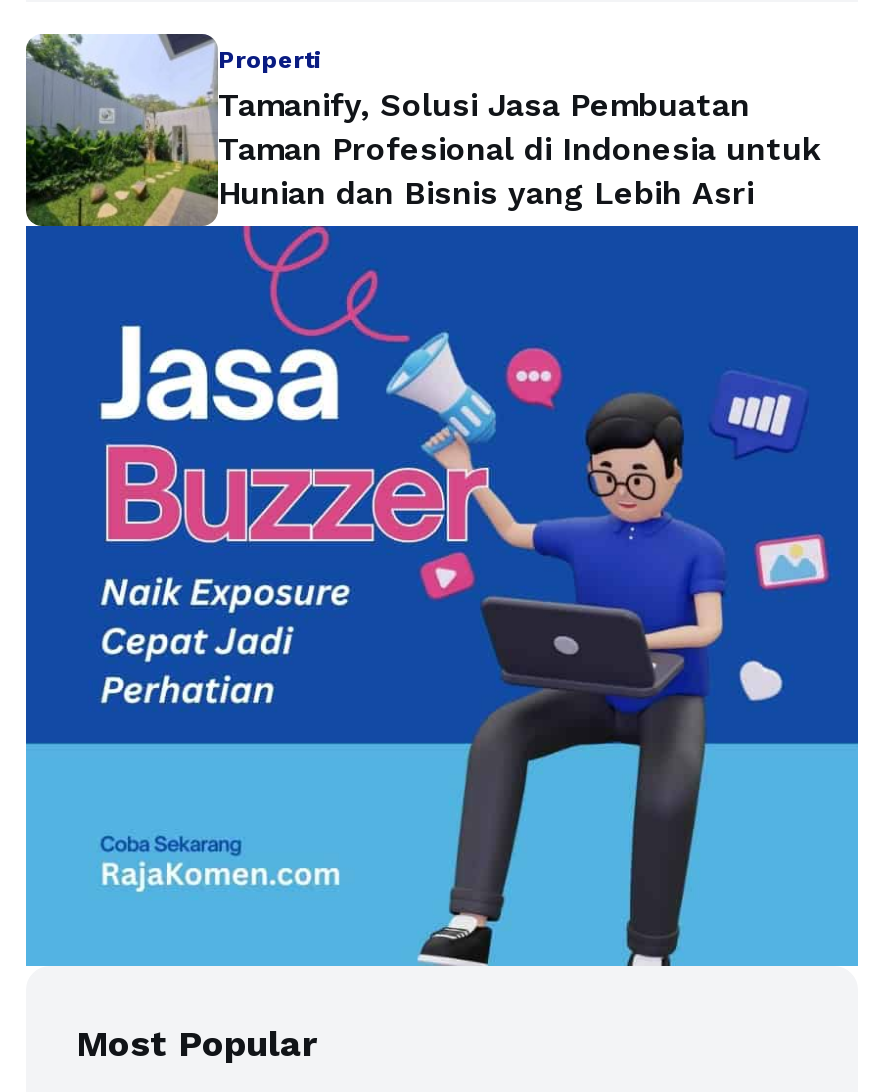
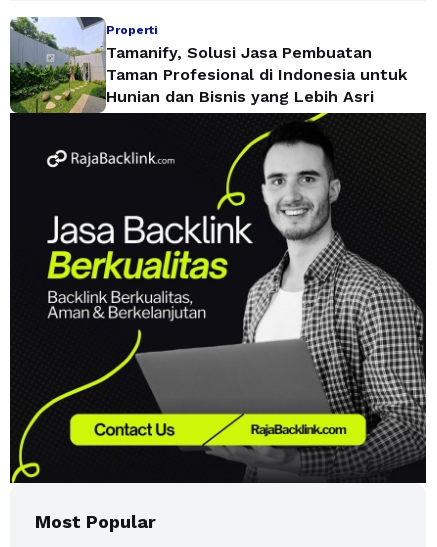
[24,224,860,968] [image] -> [9,112,427,484] [image]

